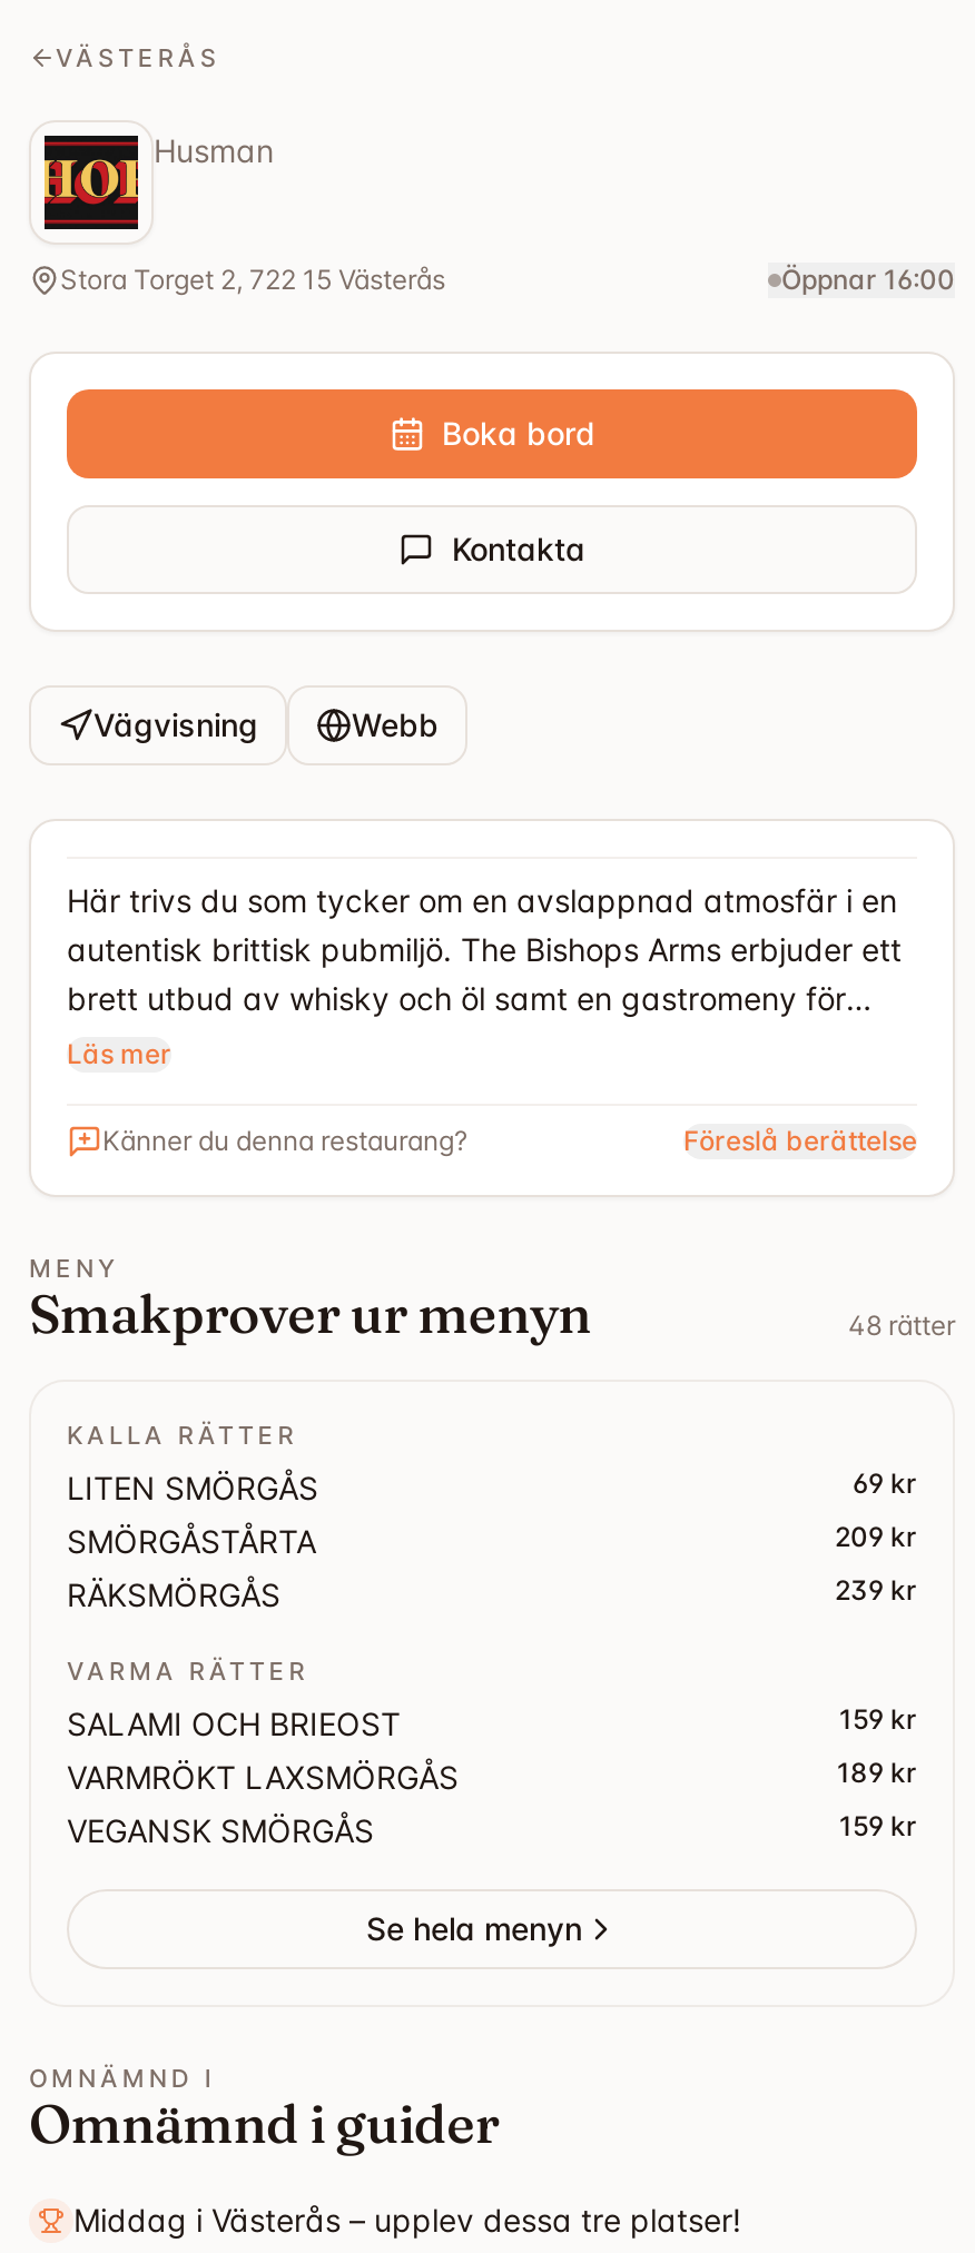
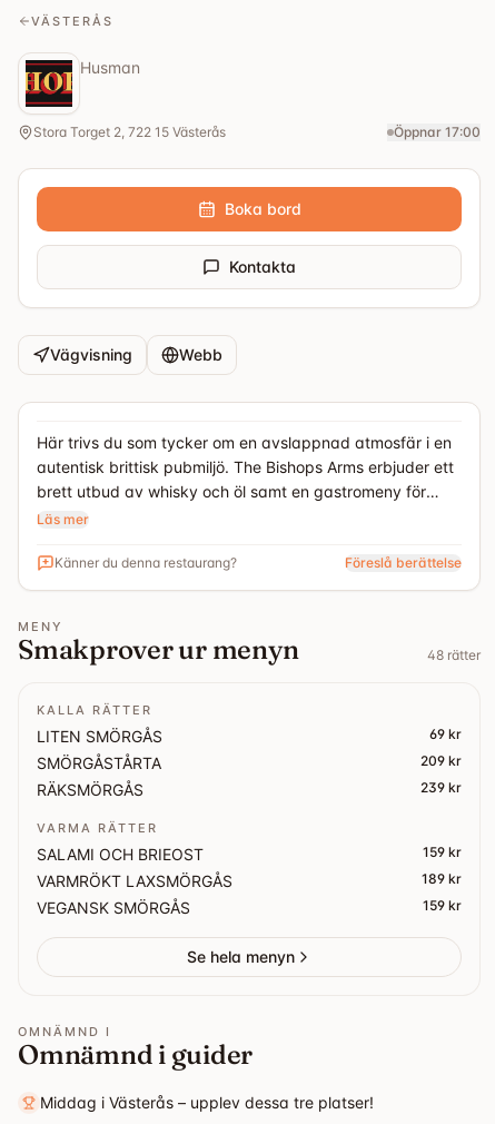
[781,263,955,296] Öppnar 16:00 -> [394,124,481,140] Öppnar 17:00

